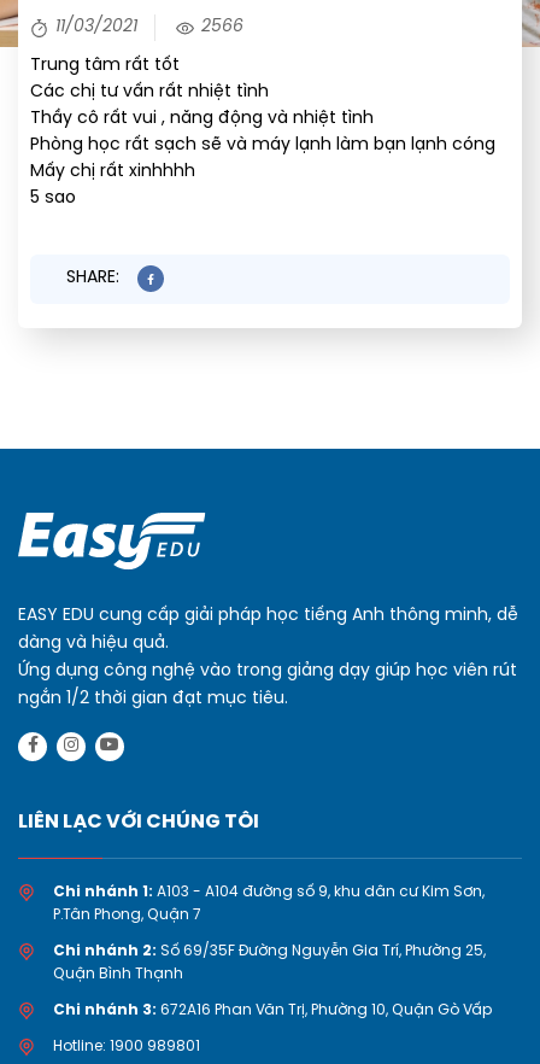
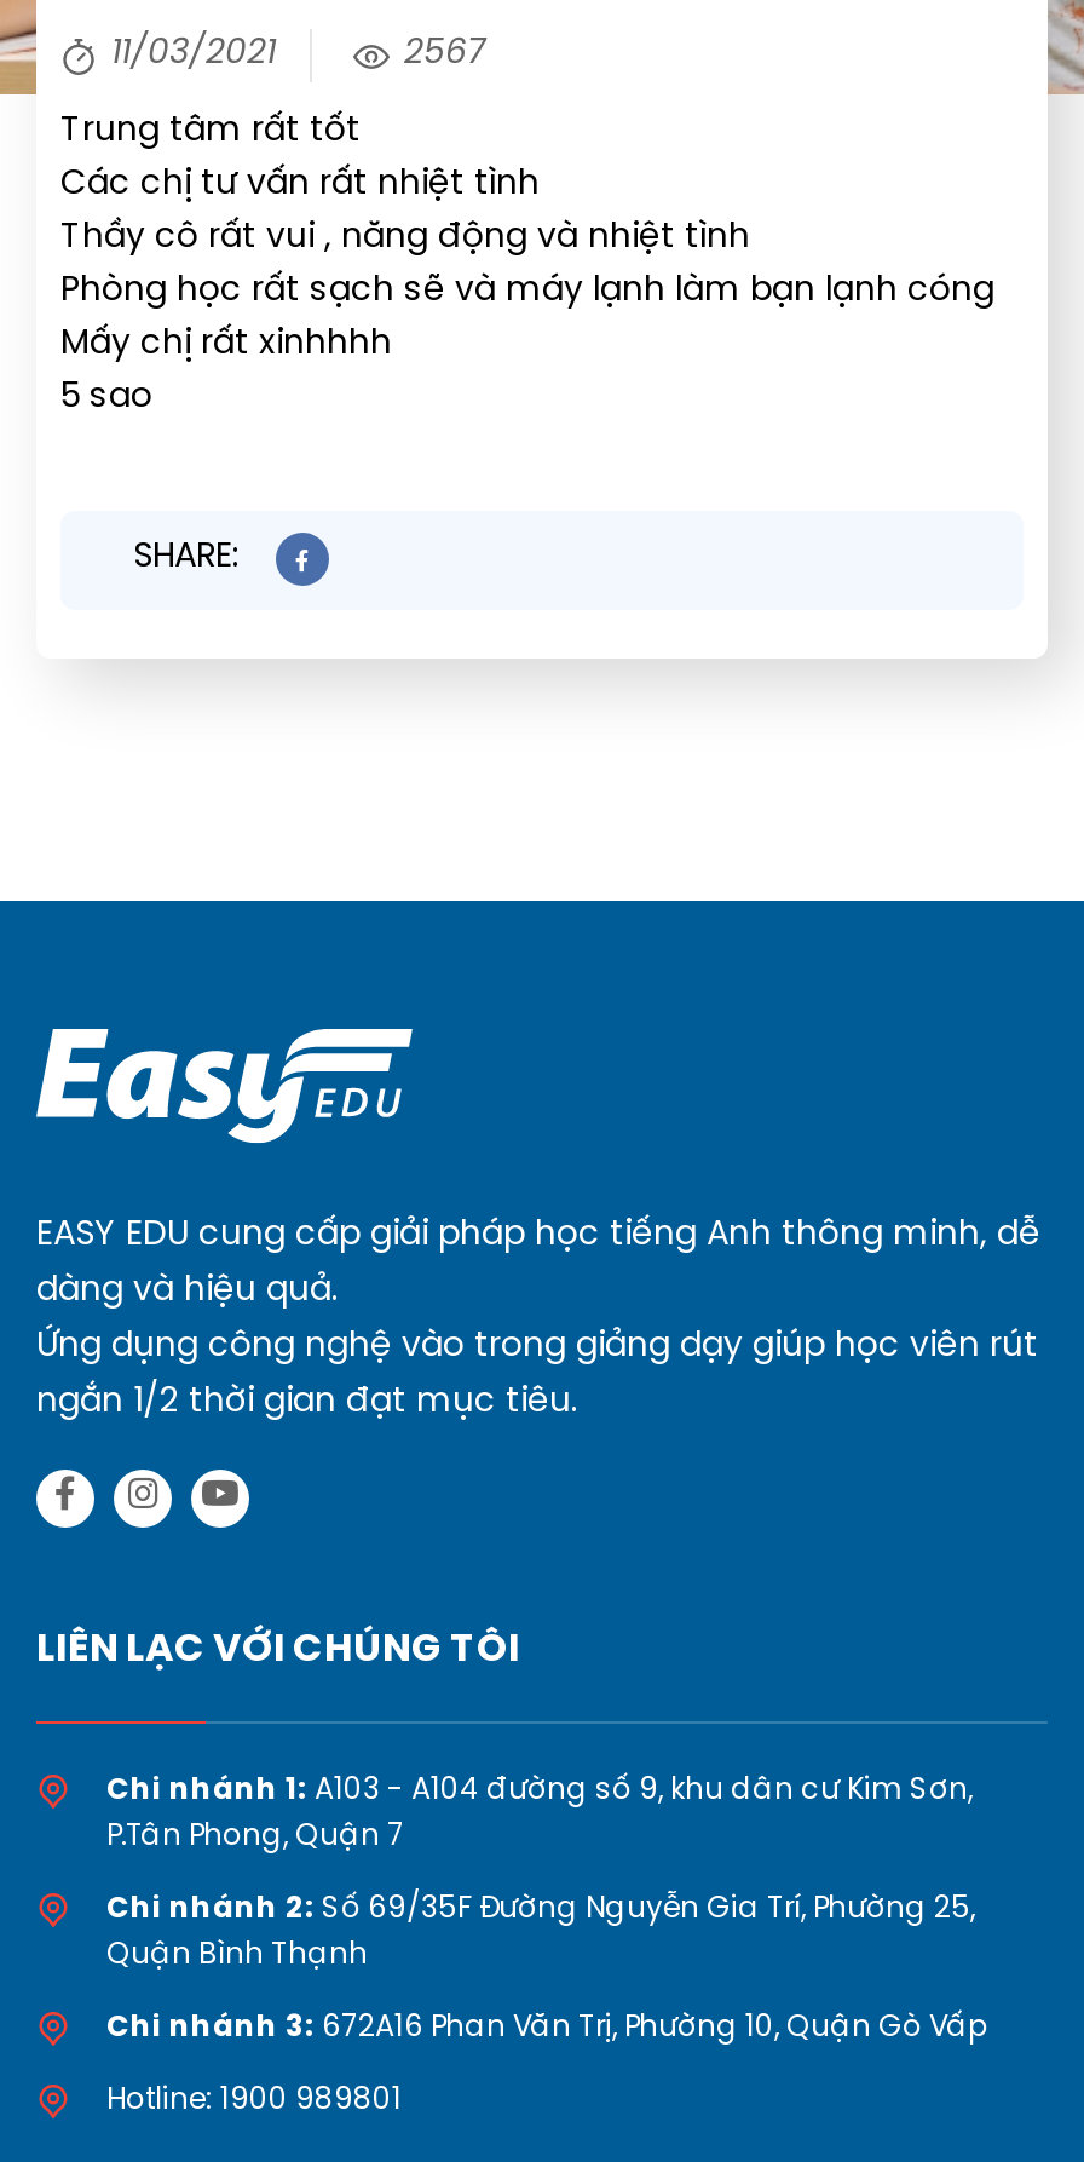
[201,18,243,36] 2566 -> [404,36,486,73] 2567

